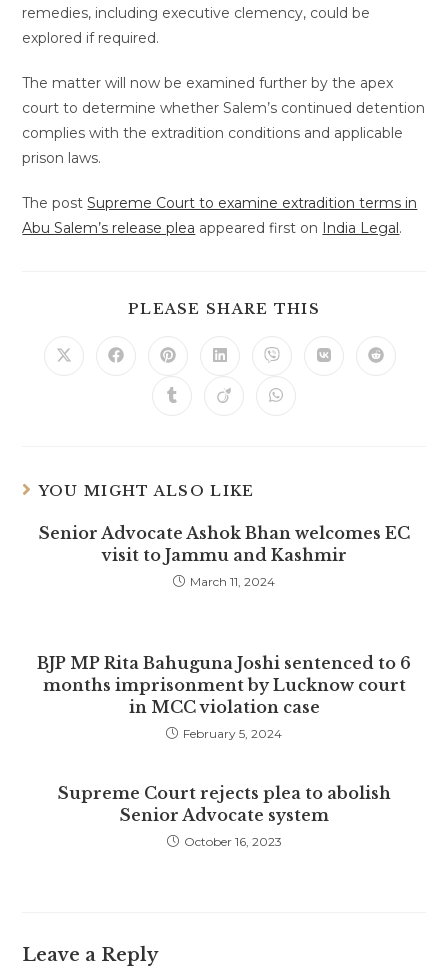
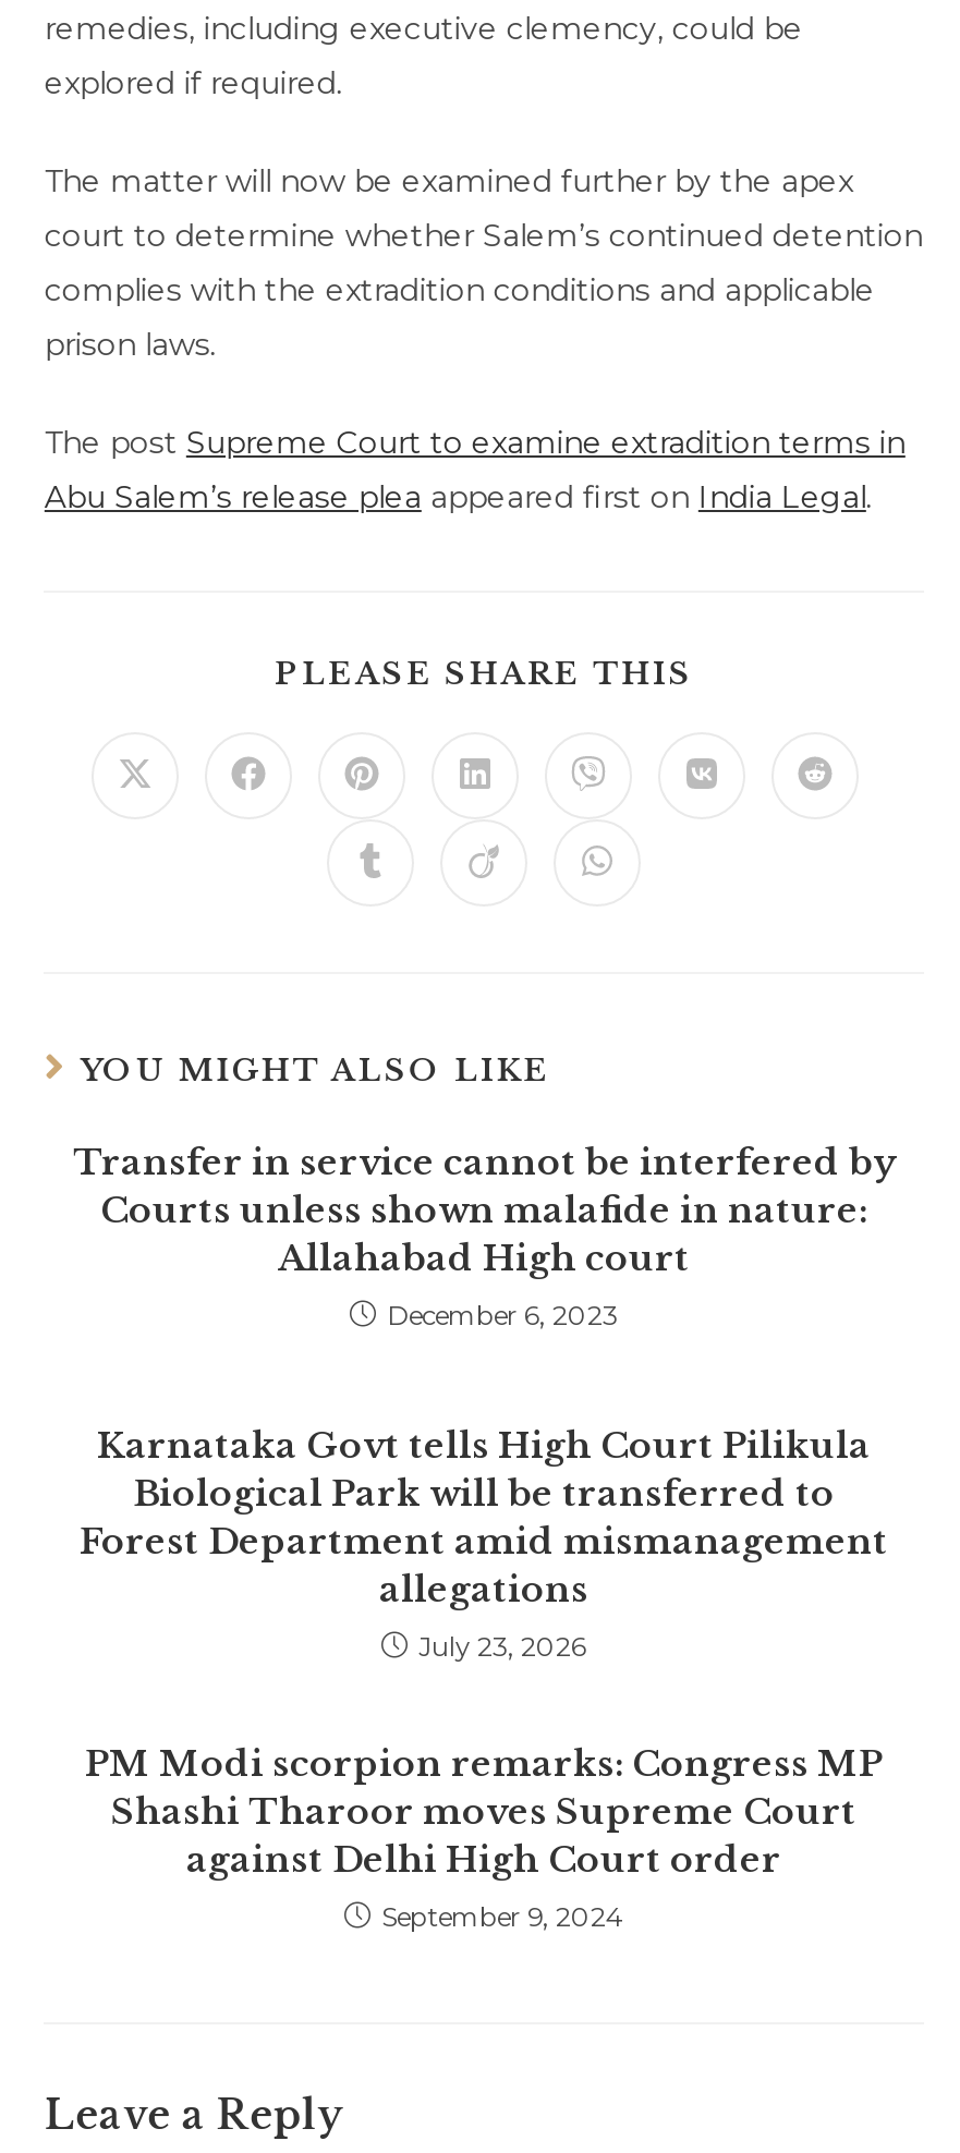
[38,523,409,589] Senior Advocate Ashok Bhan welcomes EC | visit to Jammu and Kashmir | March 11, 2024 -> [73,1140,895,1331] Transfer in service cannot be interfered by | Courts unless shown malafide in nature: | Allahabad High court | December 6, 2023
[37,653,411,741] BJP MP Rita Bahuguna Joshi sentenced to 6 | months imprisonment by Lucknow court | in MCC violation case | February 5, 2024 -> [80,1423,888,1663] Karnataka Govt tells High Court Pilikula | Biological Park will be transferred to | Forest Department amid mismanagement | allegations | July 23, 2026
[57,783,390,849] Supreme Court rejects plea to abolish | Senior Advocate system | October 16, 2023 -> [85,1741,883,1933] PM Modi scorpion remarks: Congress MP | Shashi Tharoor moves Supreme Court | against Delhi High Court order | September 9, 2024

